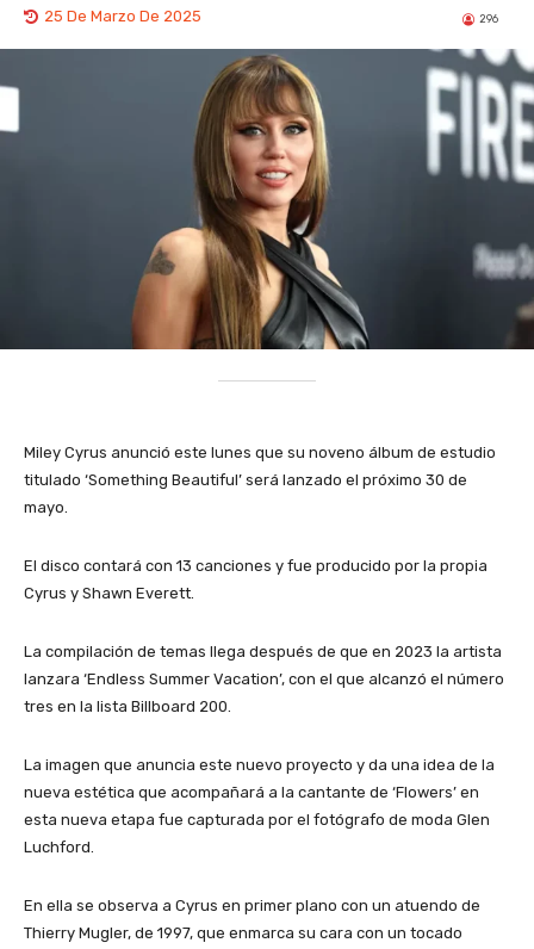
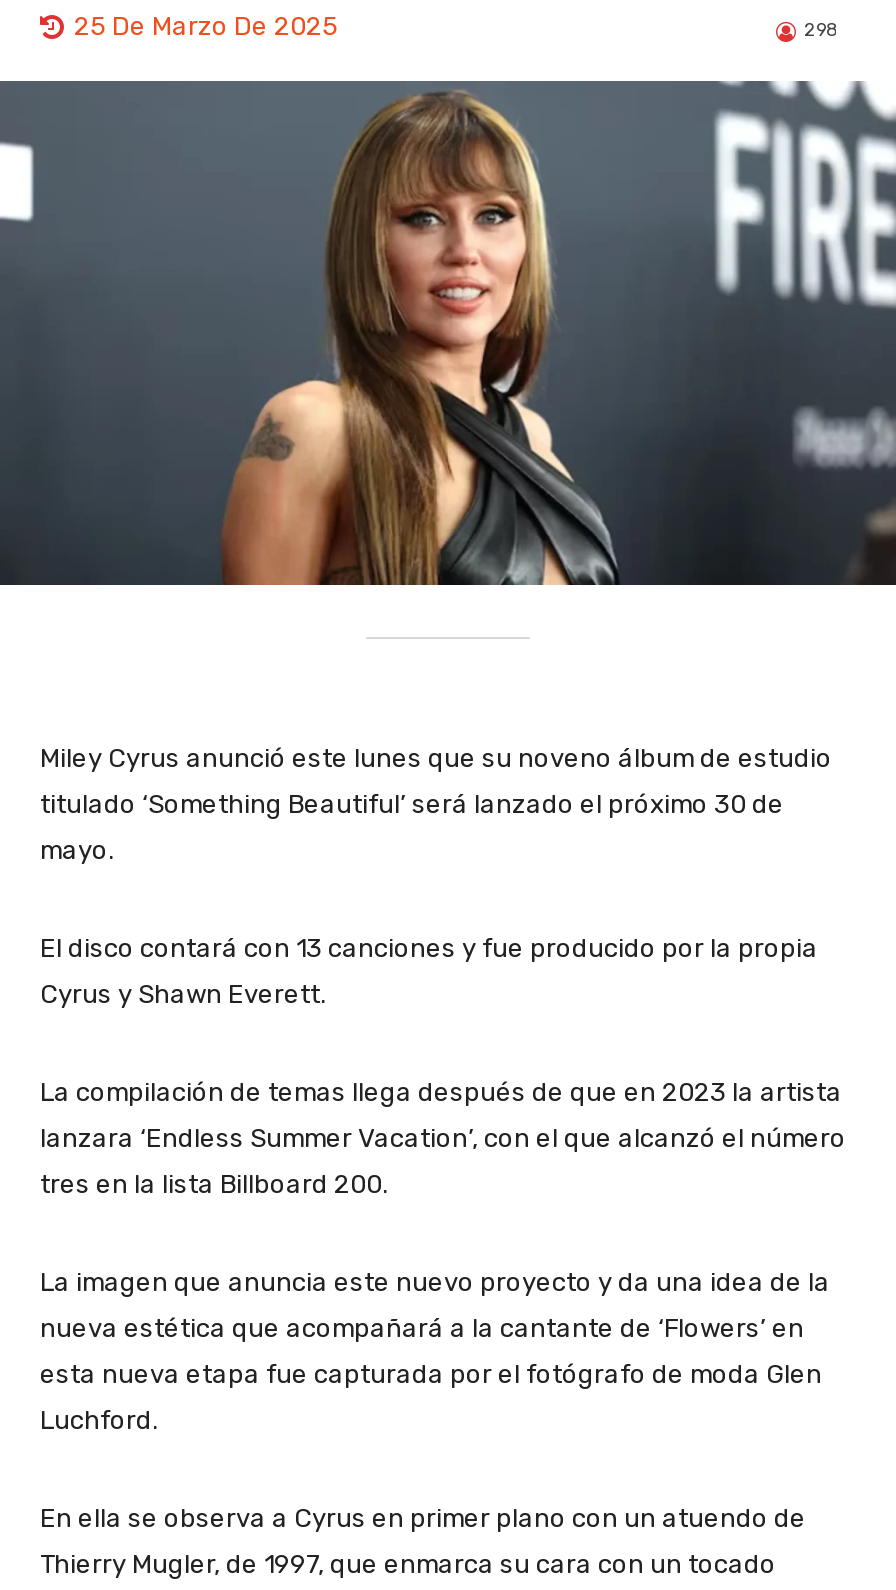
[479,13,498,25] 296 -> [804,21,836,41] 298

